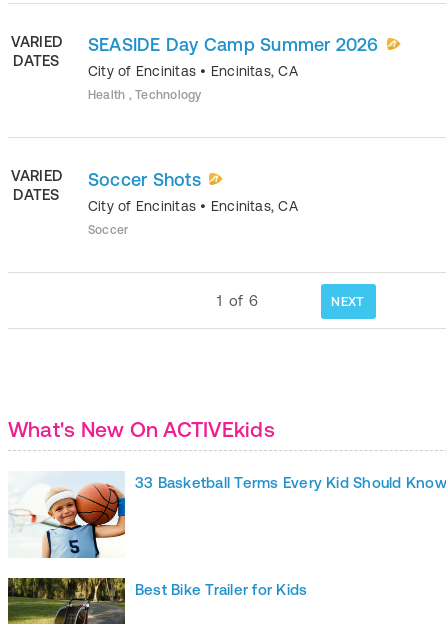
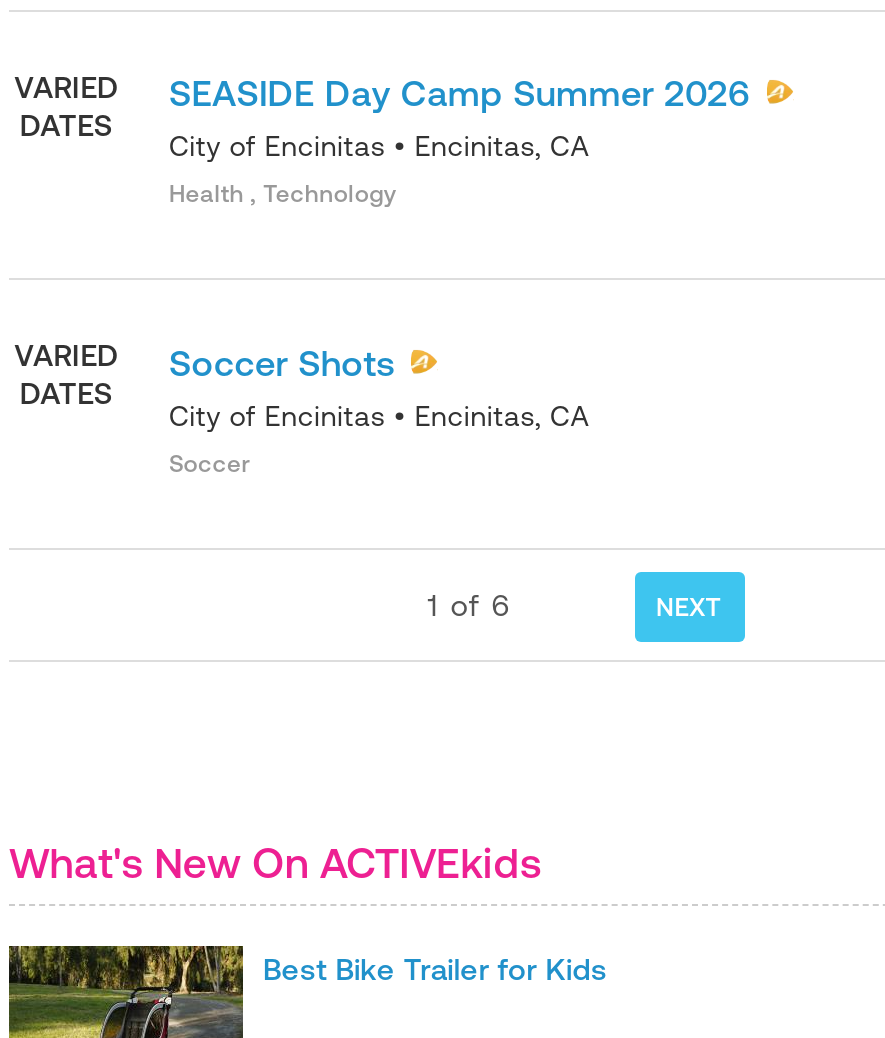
[8,471,446,559] [image] | 33 Basketball Terms Every Kid Should Know -> none

